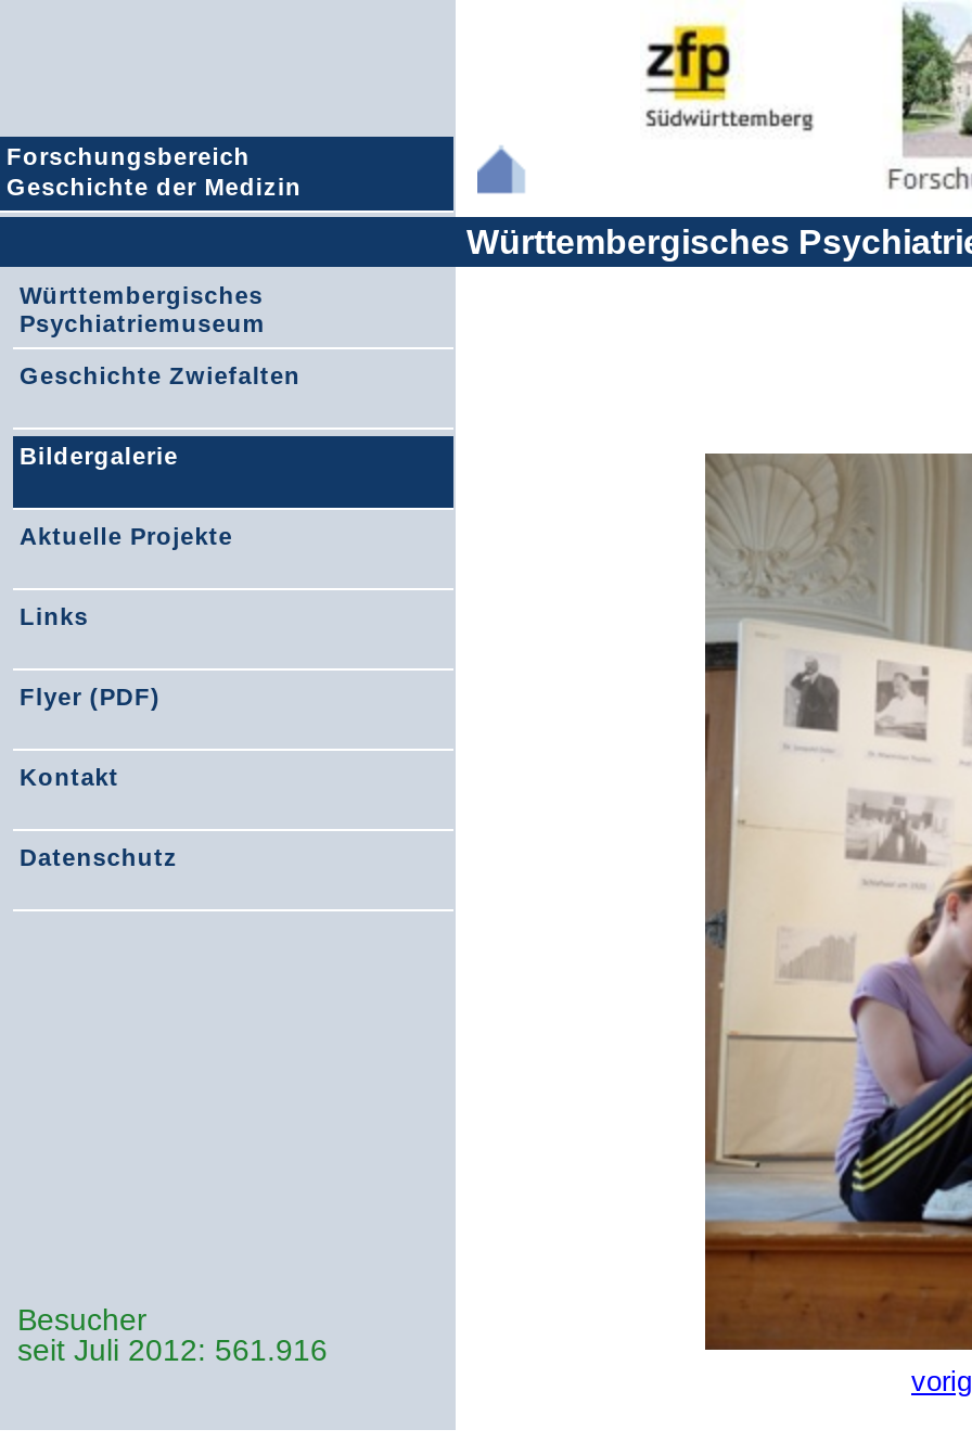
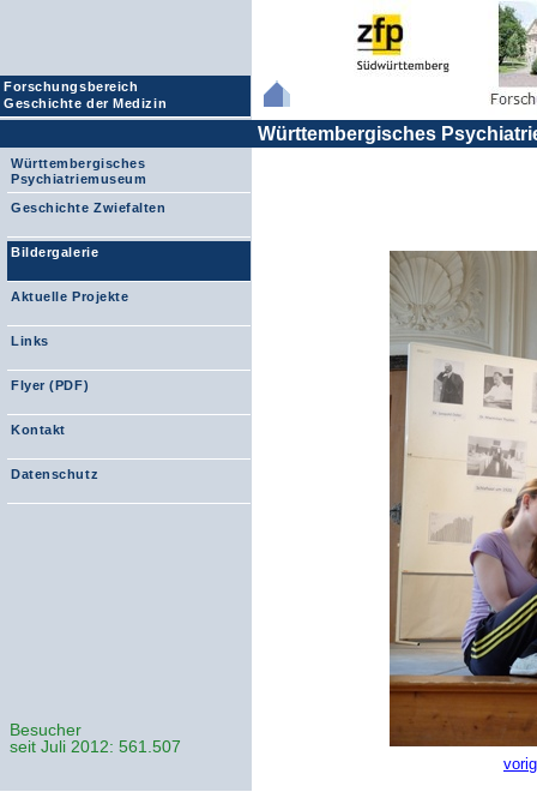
[17,1332,328,1367] seit Juli 2012: 561.916 -> [10,737,181,756] seit Juli 2012: 561.507

